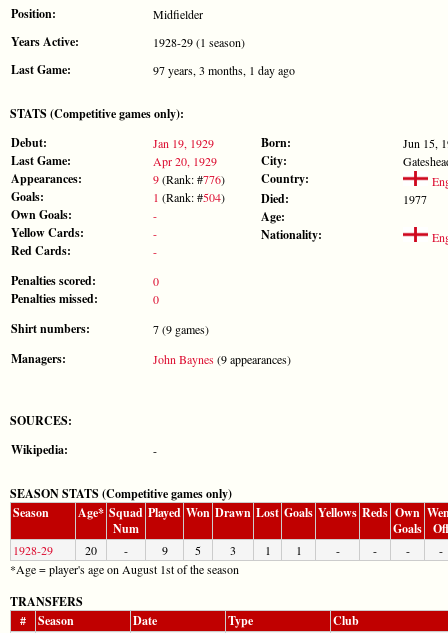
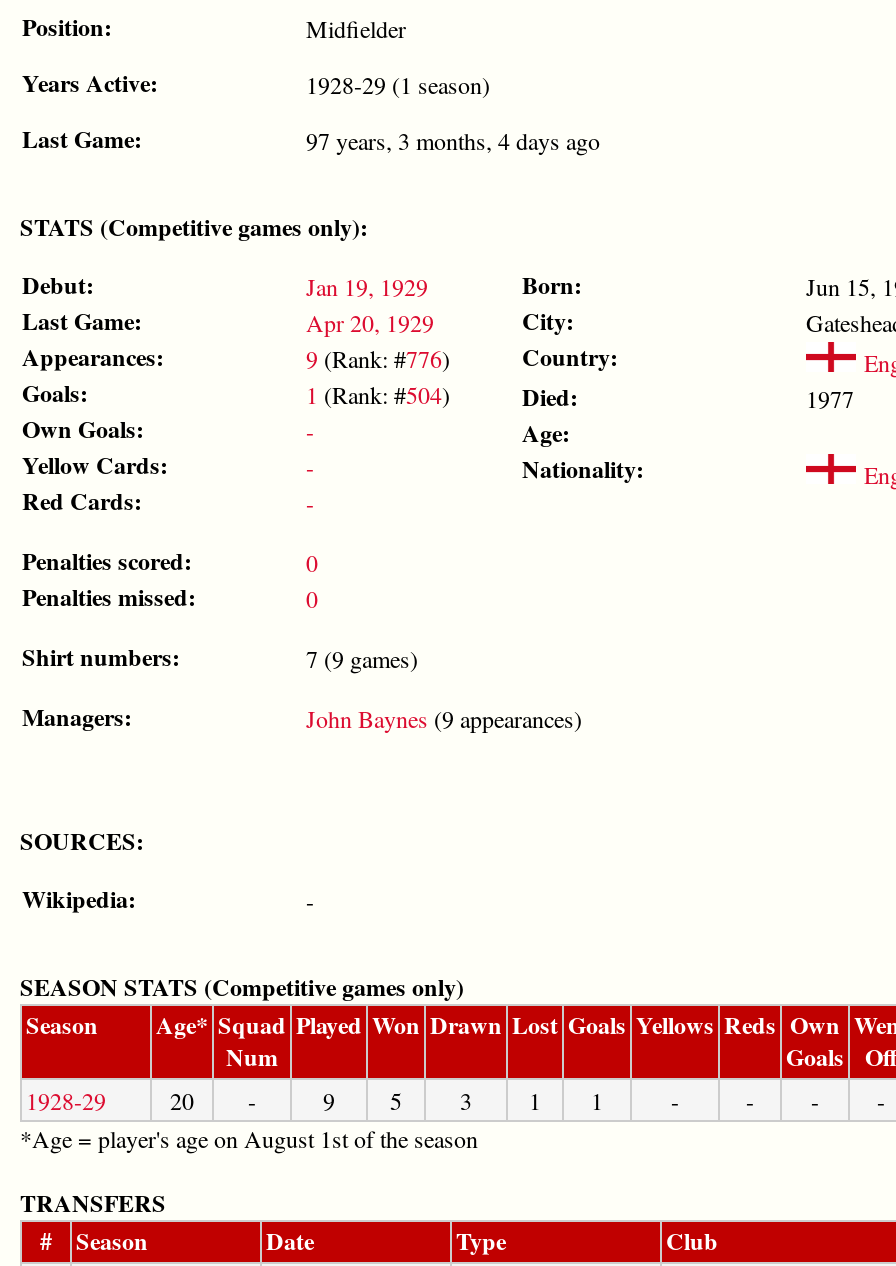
[153,62,295,78] 97 years, 3 months, 1 day ago -> [306,124,600,156] 97 years, 3 months, 4 days ago

